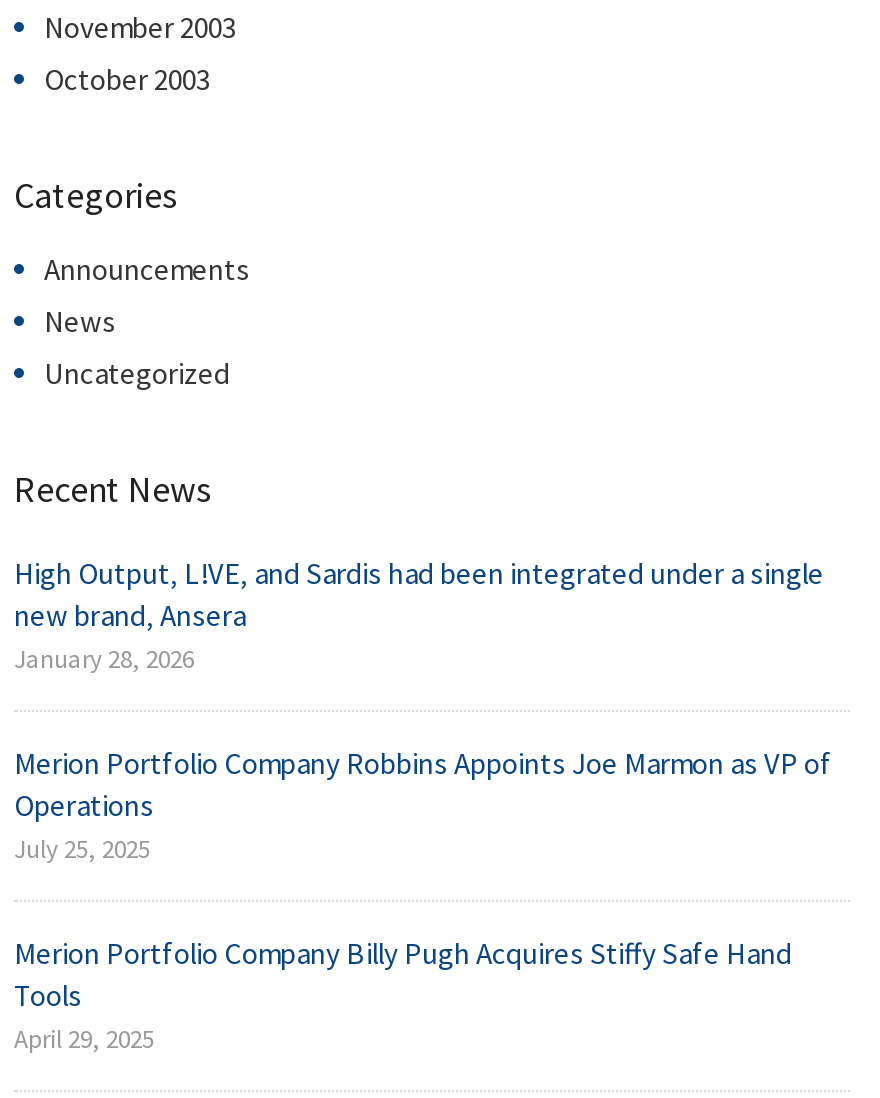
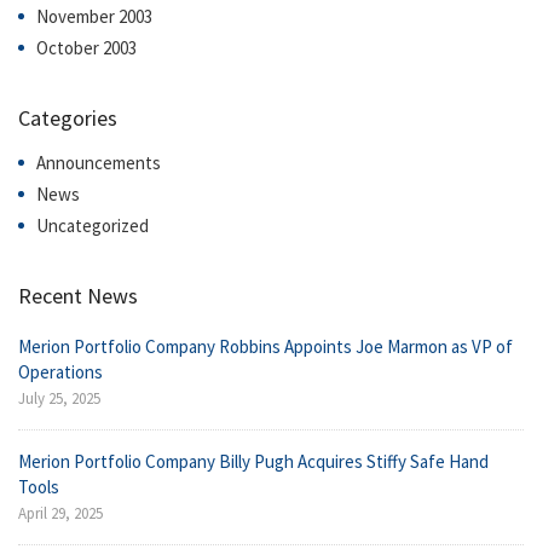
[14,554,824,676] High Output, L!VE, and Sardis had been integrated under a single | new brand, Ansera | January 28, 2026 -> none

